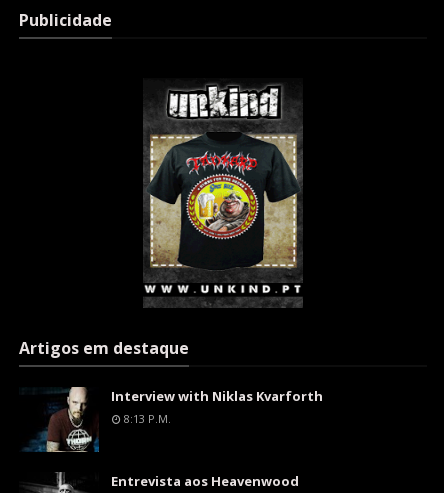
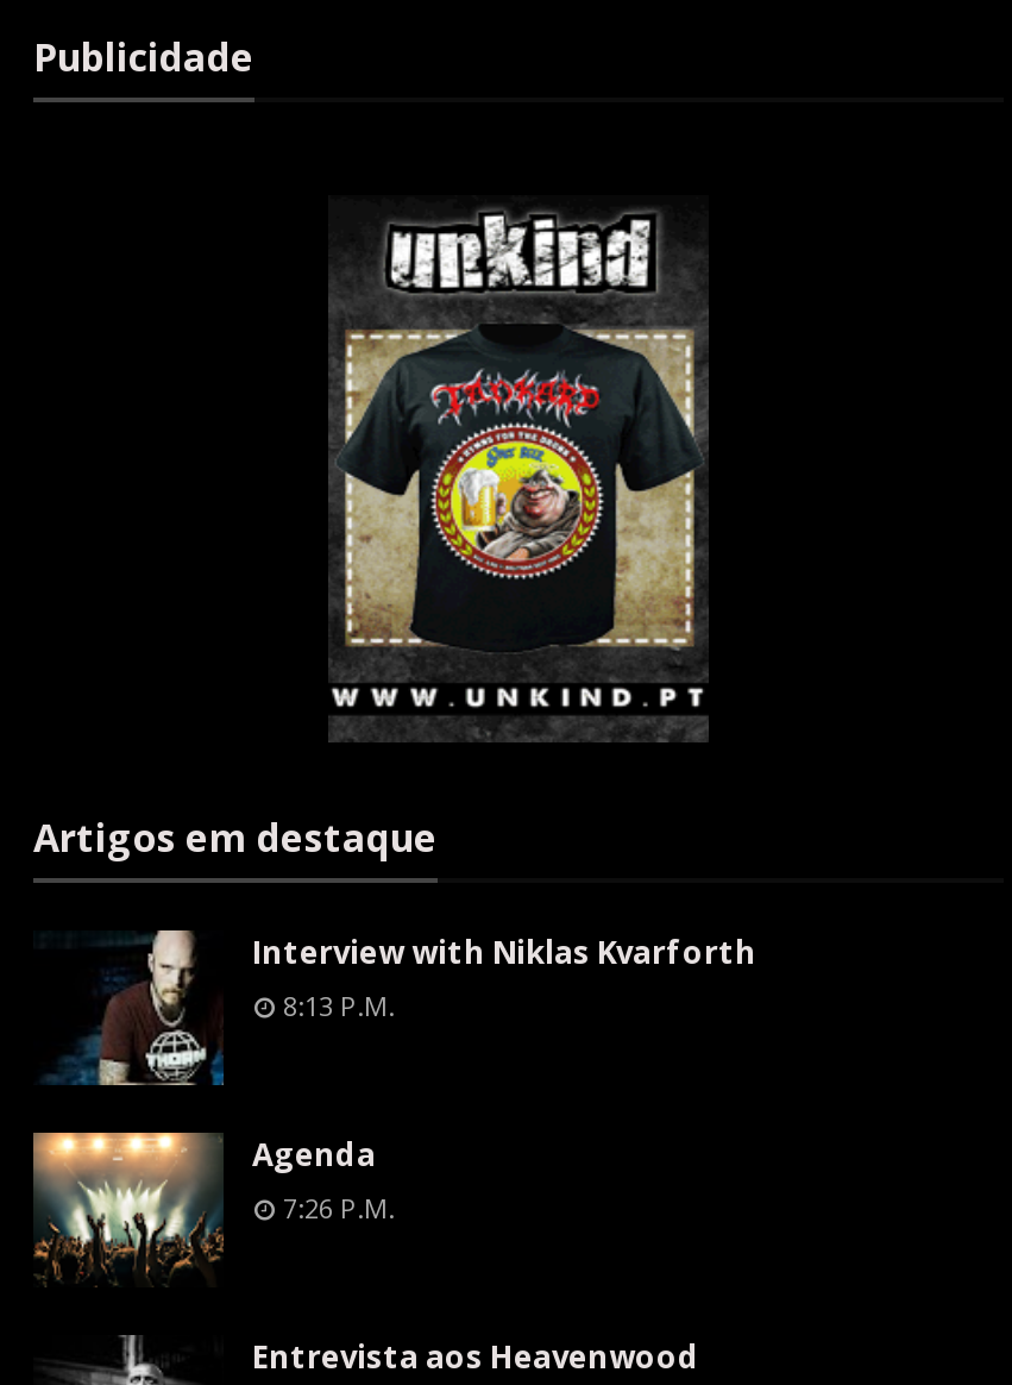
none -> [31,1130,395,1287] [image] | Agenda | 7:26 P.m.

